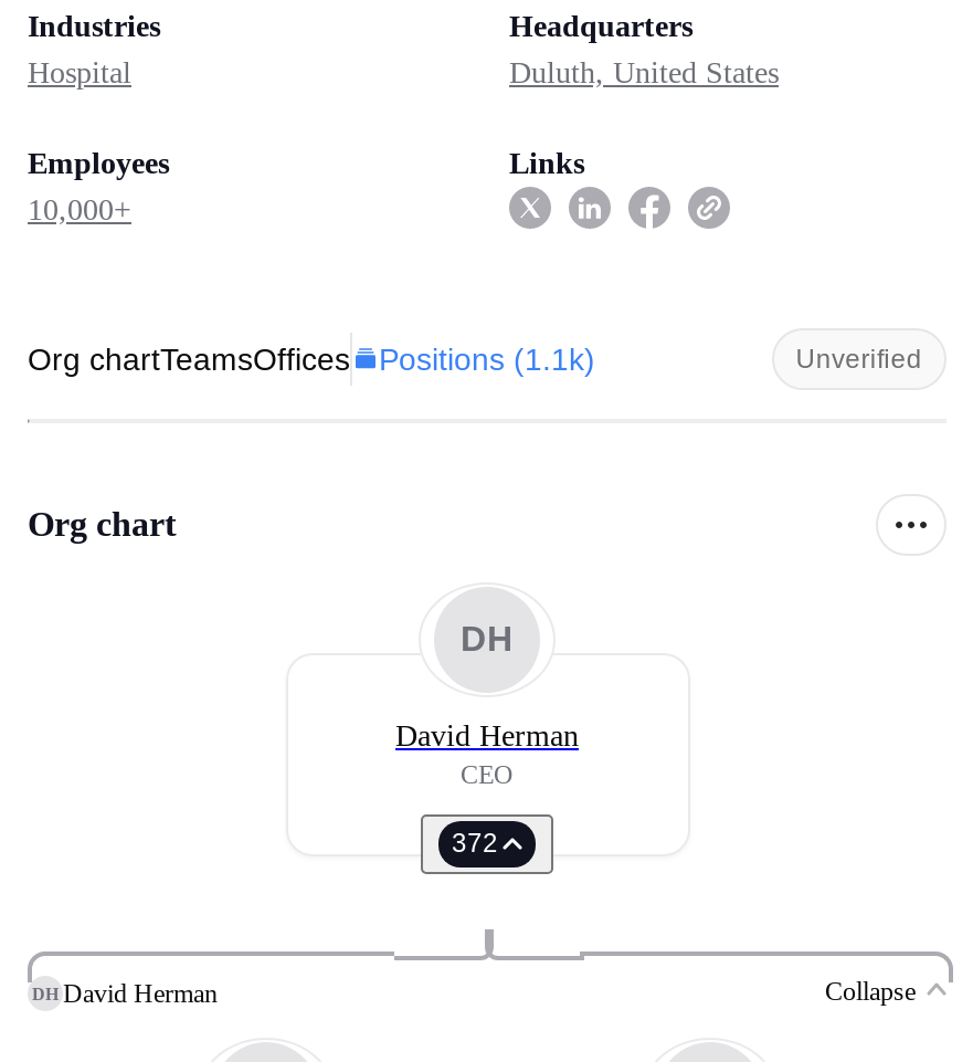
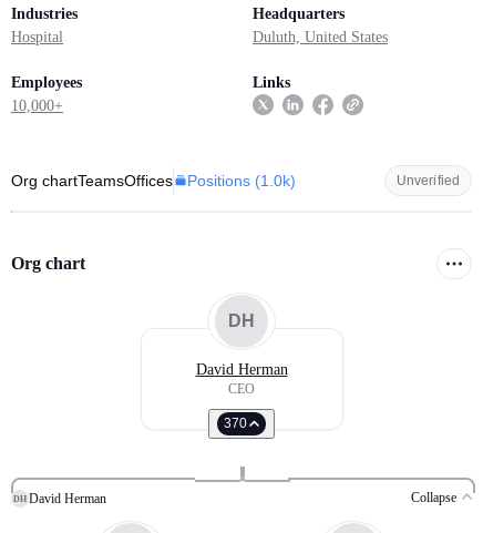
[28,341,595,377] Org chartTeamsOffices Positions (1.1k) -> [11,172,296,189] Org chartTeamsOffices Positions (1.0k)
[452,828,498,859] 372 -> [224,416,247,431] 370

